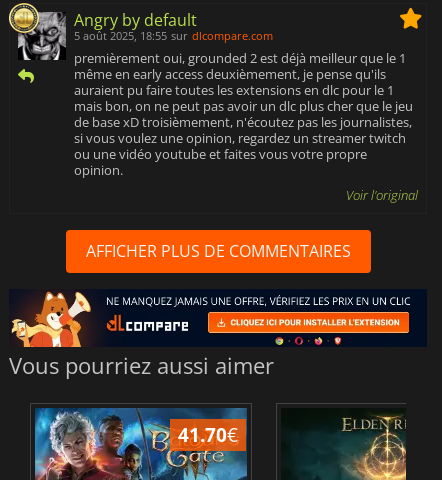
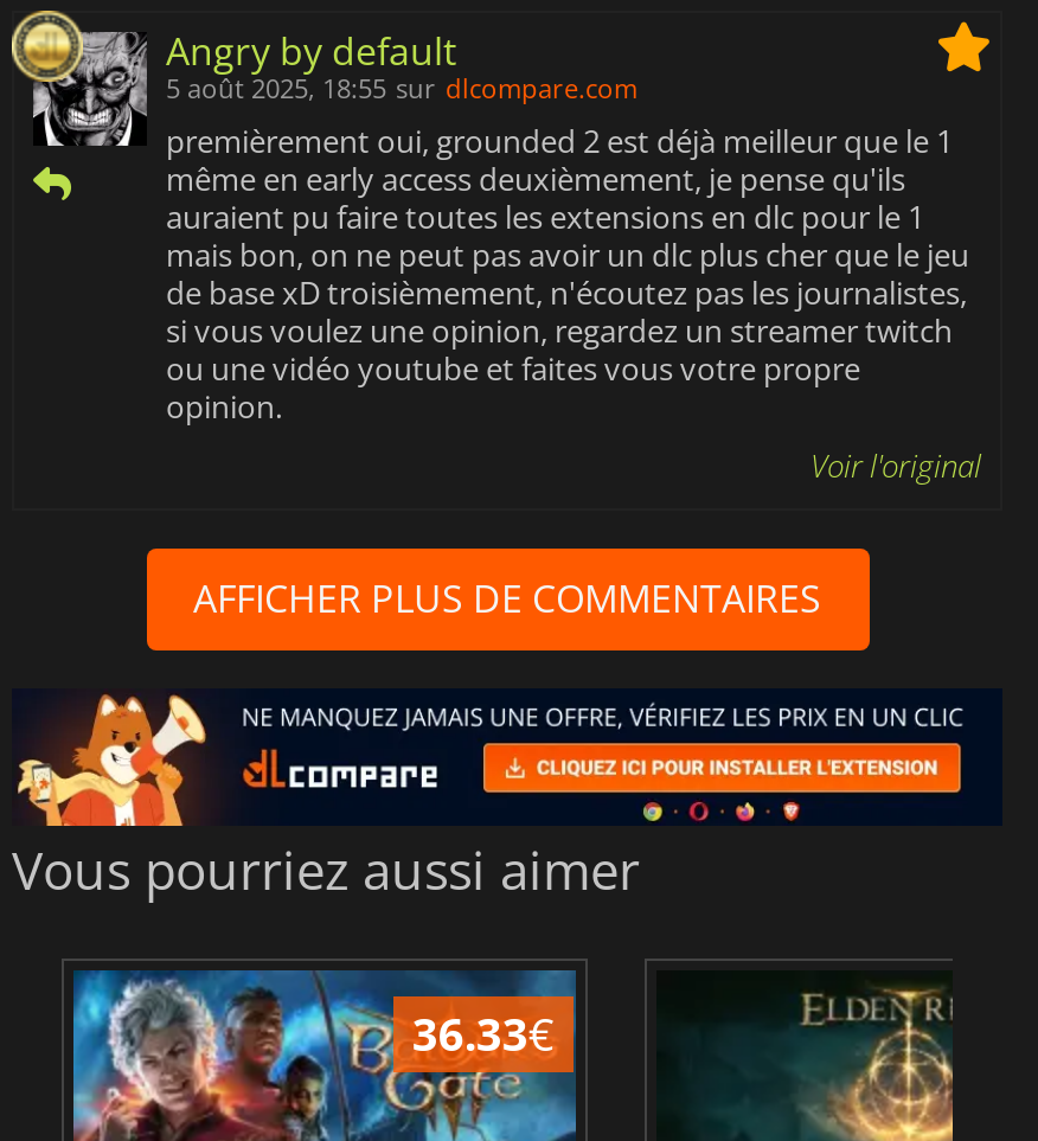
[178,421,238,448] 41.70€ -> [412,1001,554,1065] 36.33€

